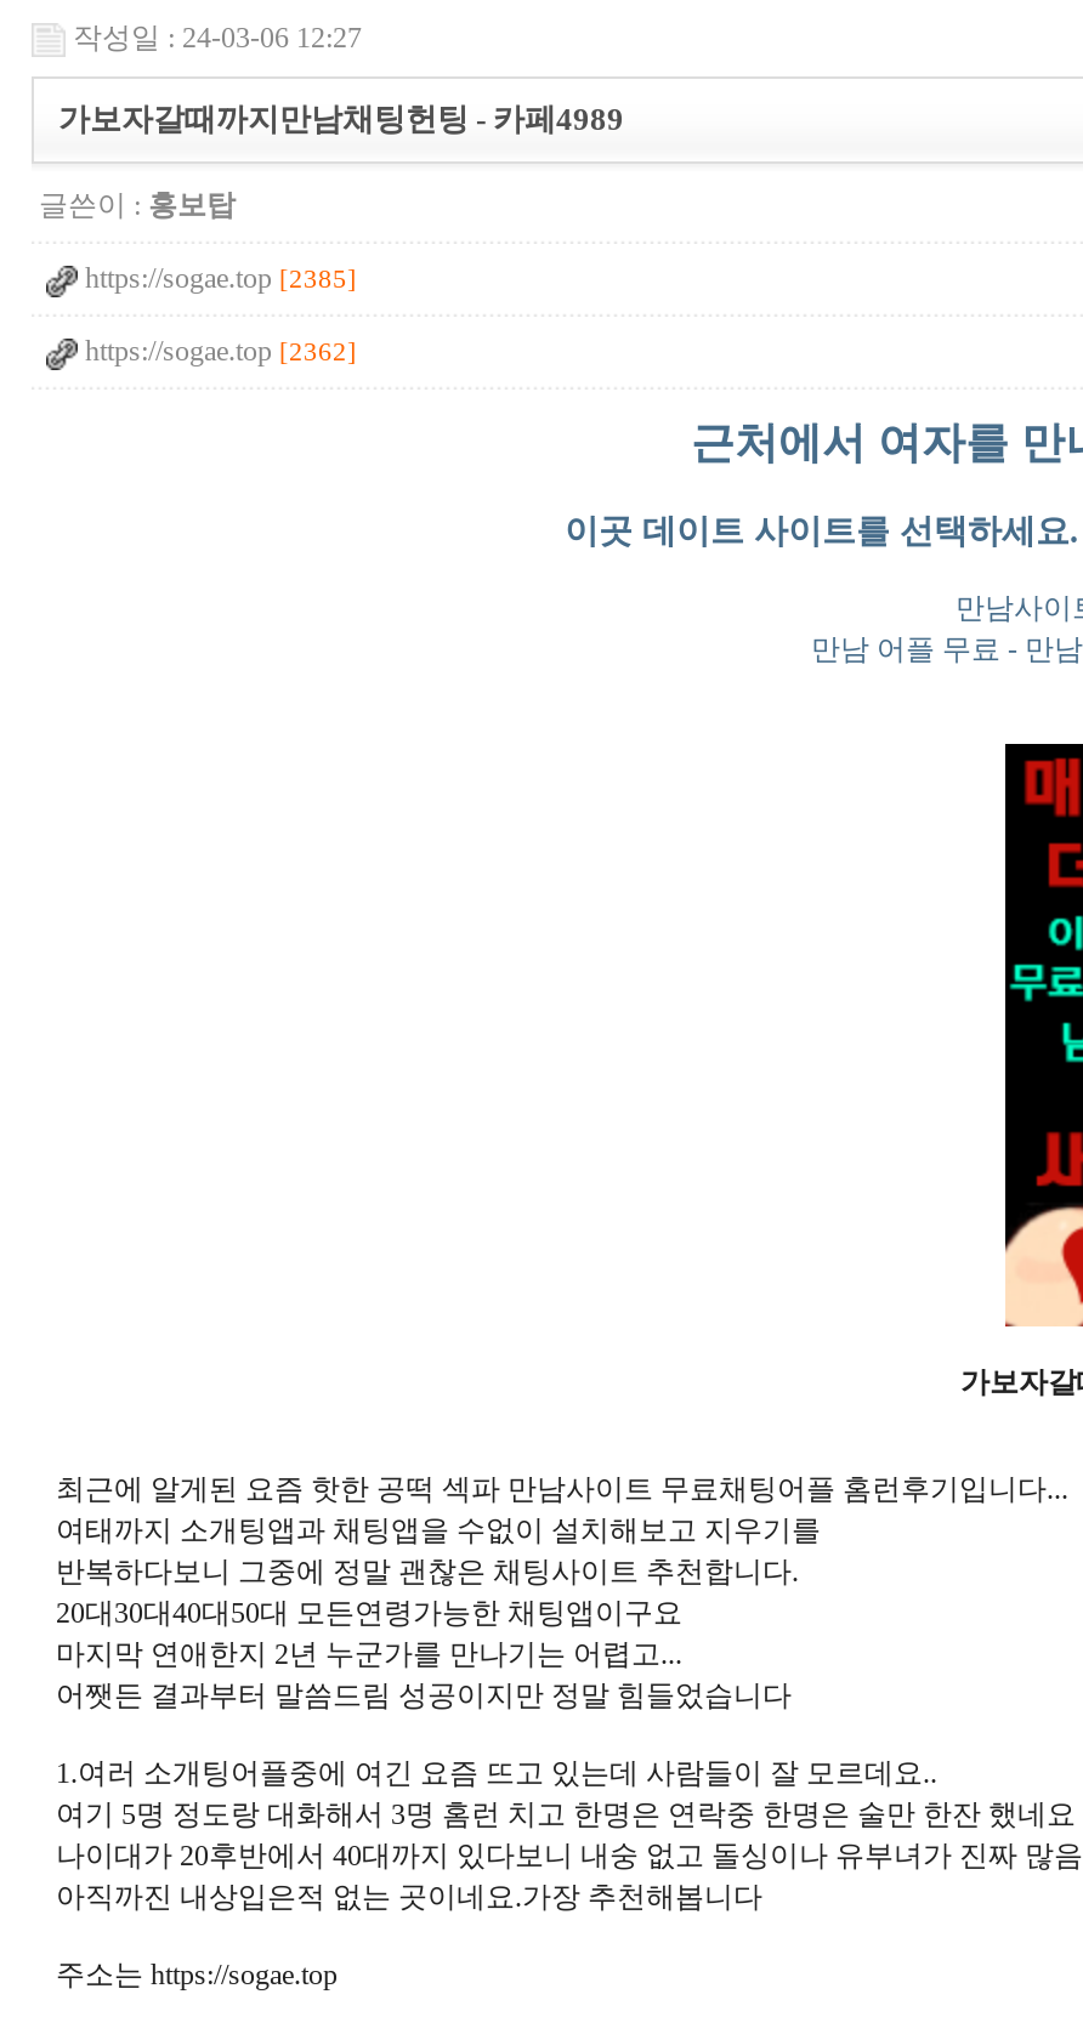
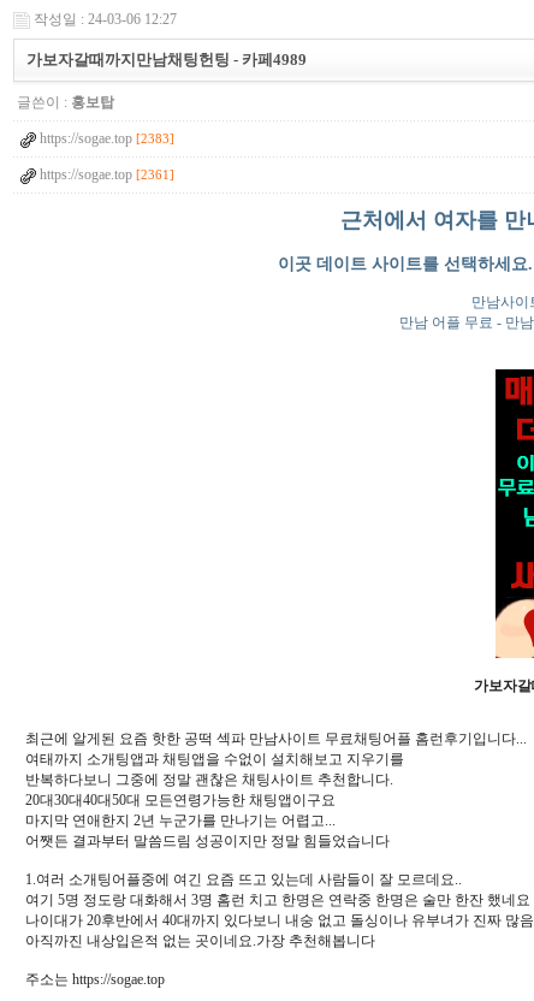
[85,261,357,295] https://sogae.top [2385] -> [40,130,174,147] https://sogae.top [2383]
[85,334,357,368] https://sogae.top [2362] -> [40,166,174,183] https://sogae.top [2361]

